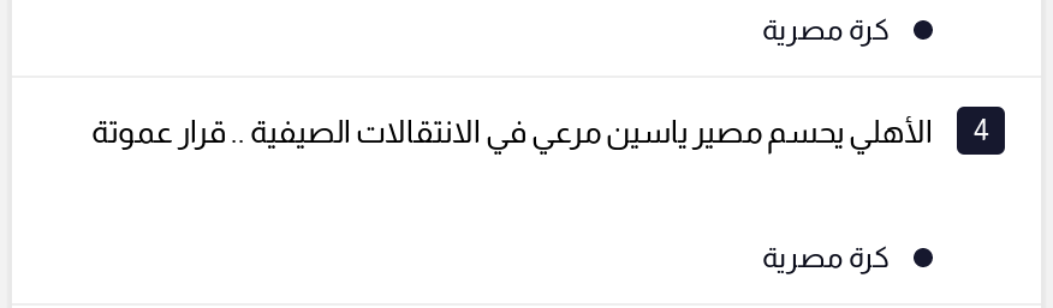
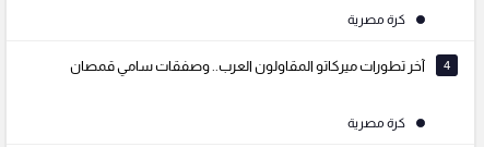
[91,113,933,149] الأهلي يحسم مصير ياسين مرعي في الانتقالات الصيفية .. قرار عموتة -> [70,57,425,74] آخر تطورات ميركاتو المقاولون العرب.. وصفقات سامي قمصان

